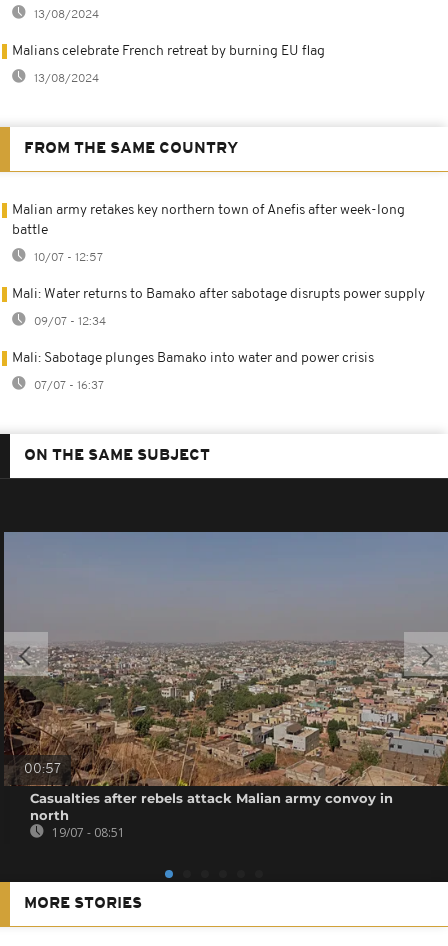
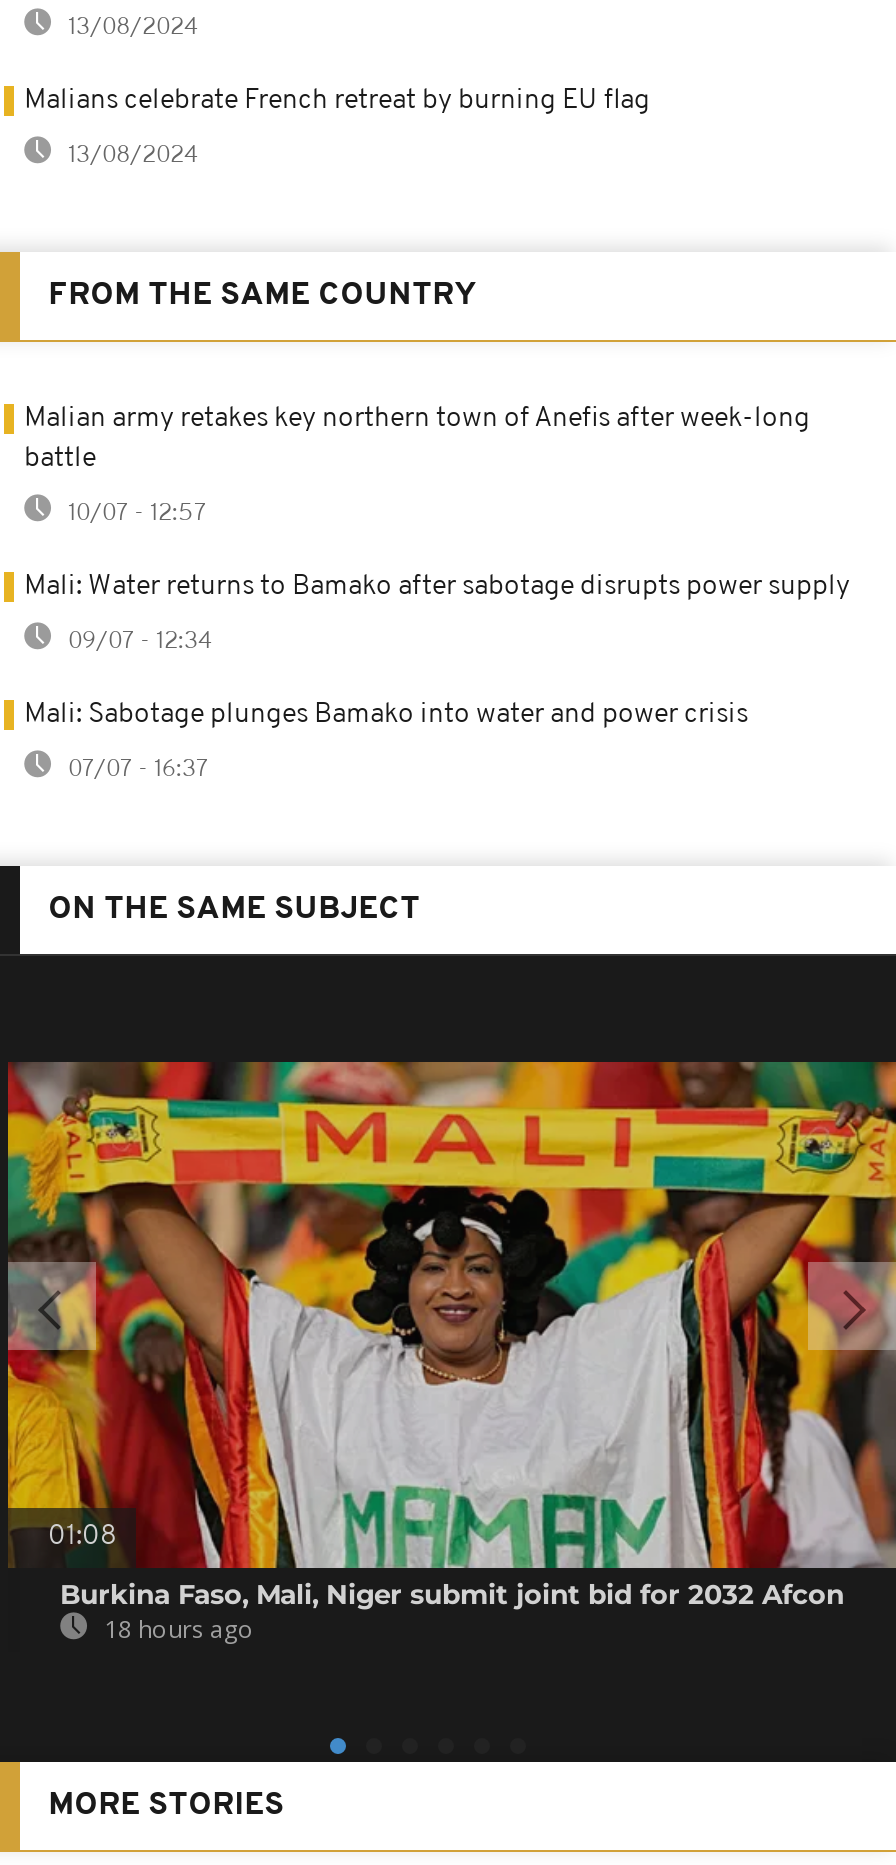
[3,531,445,786] [image] | 00:57 -> [6,1060,890,1568] [image] | 01:08
[30,790,393,841] Casualties after rebels attack Malian army convoy in | north | 19/07 - 08:51 -> [60,1578,844,1646] Burkina Faso, Mali, Niger submit joint bid for 2032 Afcon | 18 hours ago

